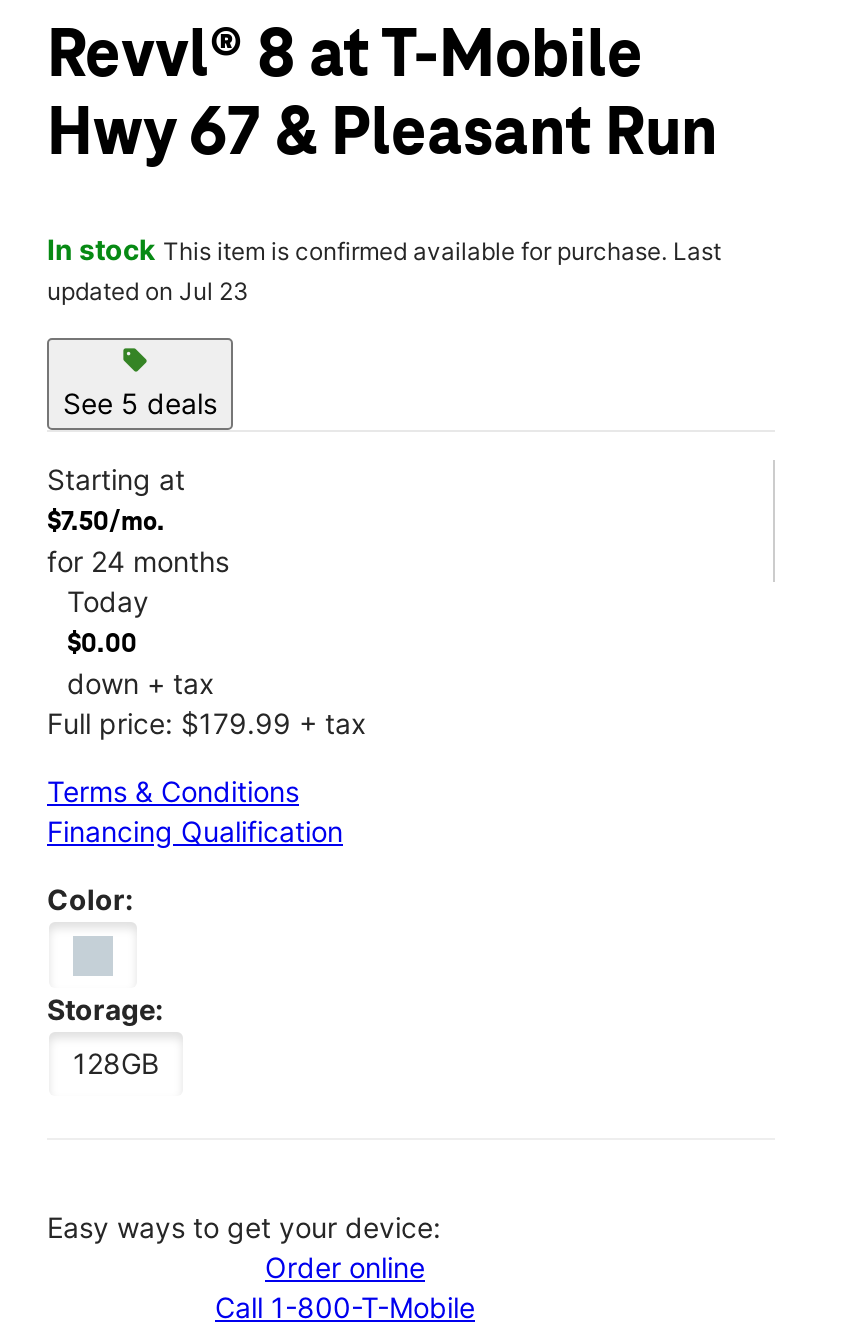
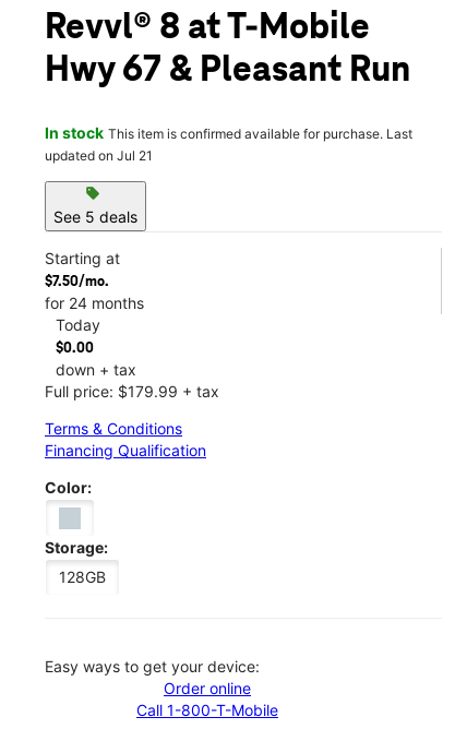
[47,276,249,306] updated on Jul 23 -> [45,147,153,164] updated on Jul 21

